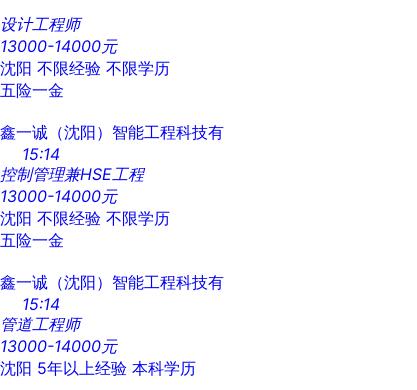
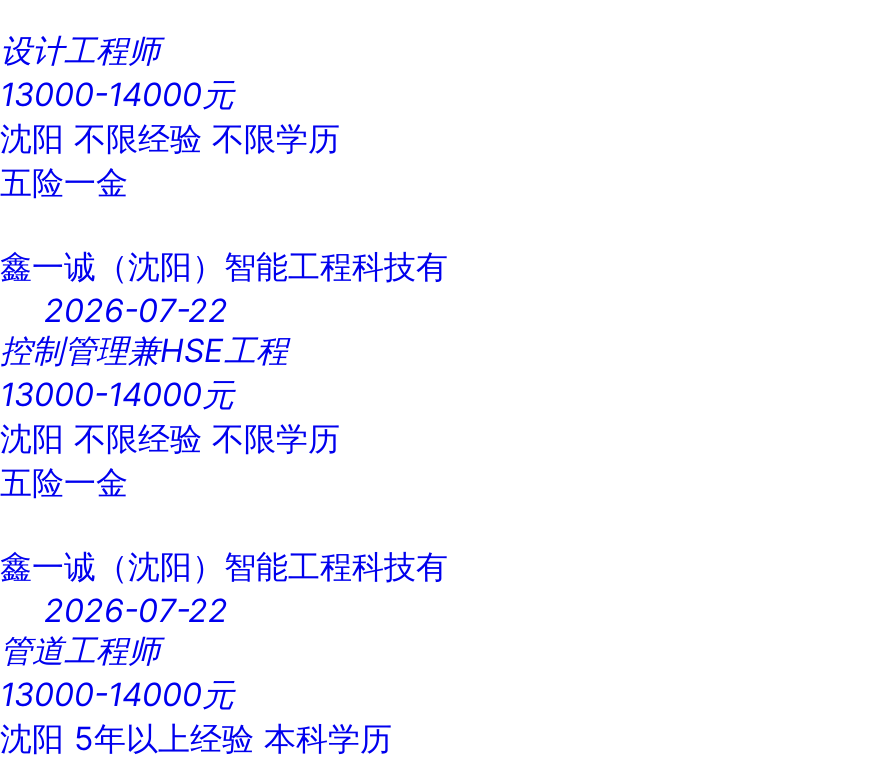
[22,144,60,164] 15:14 -> [44,291,228,331] 2026-07-22
[22,294,60,314] 15:14 -> [44,591,228,631] 2026-07-22

